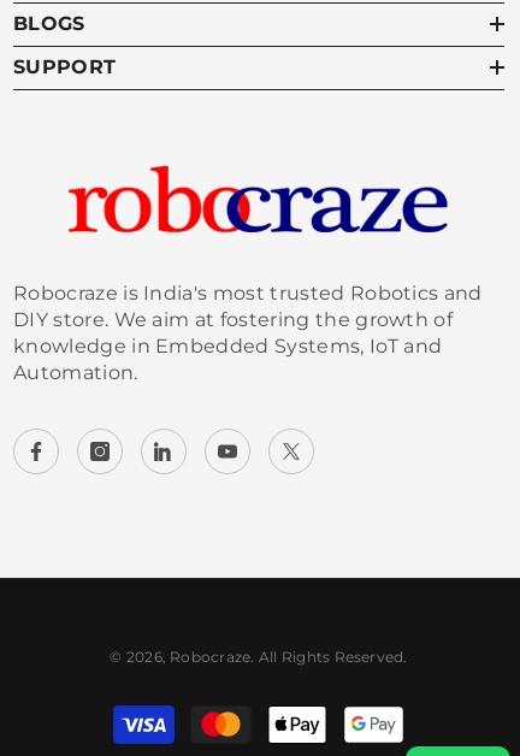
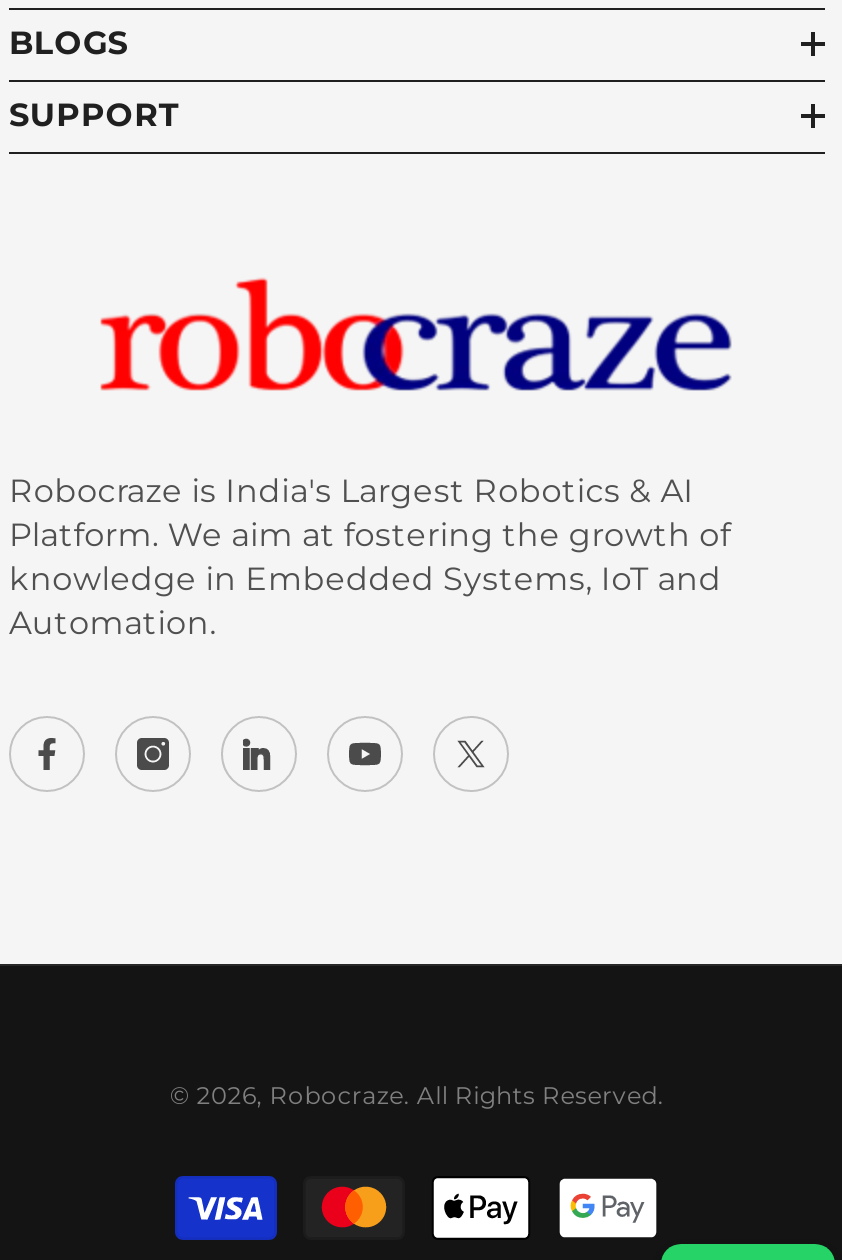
[13,282,482,331] Robocraze is India's most trusted Robotics and | DIY store. We aim at fostering the growth of -> [9,472,731,554] Robocraze is India's Largest Robotics & AI | Platform. We aim at fostering the growth of

